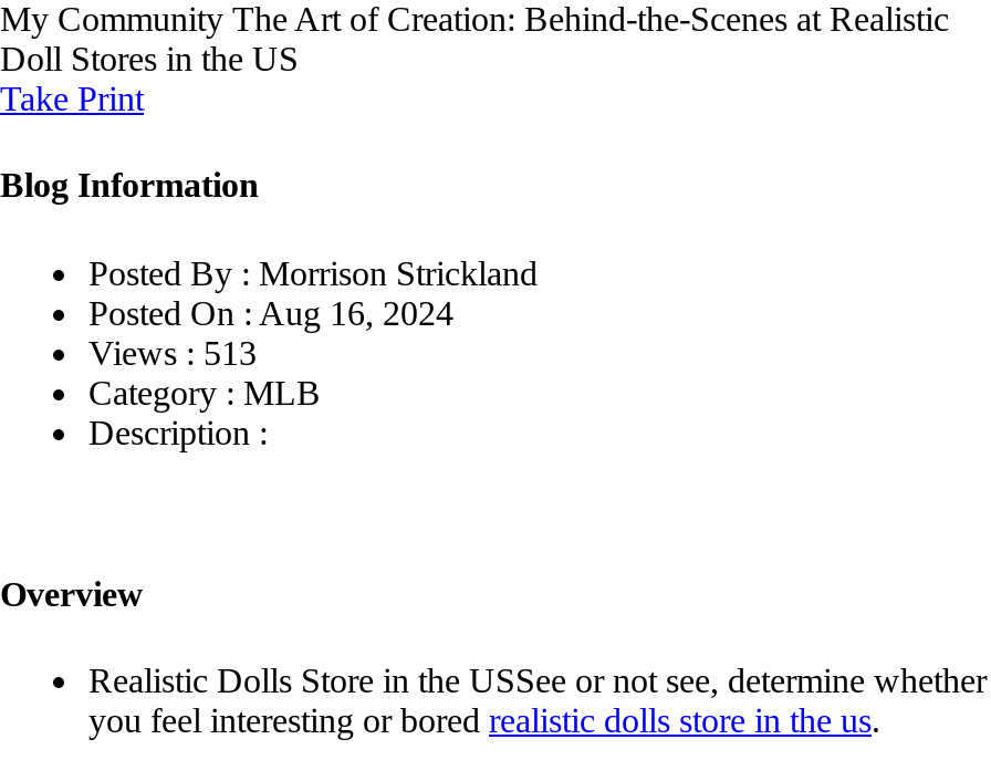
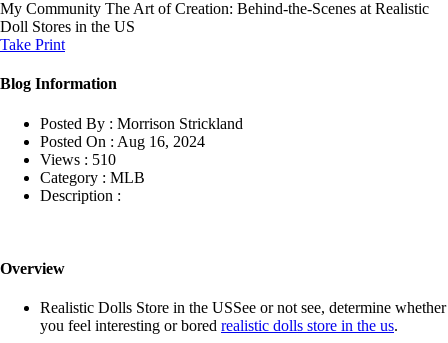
[88,333,257,371] Views : 513 -> [40,150,116,167] Views : 510

